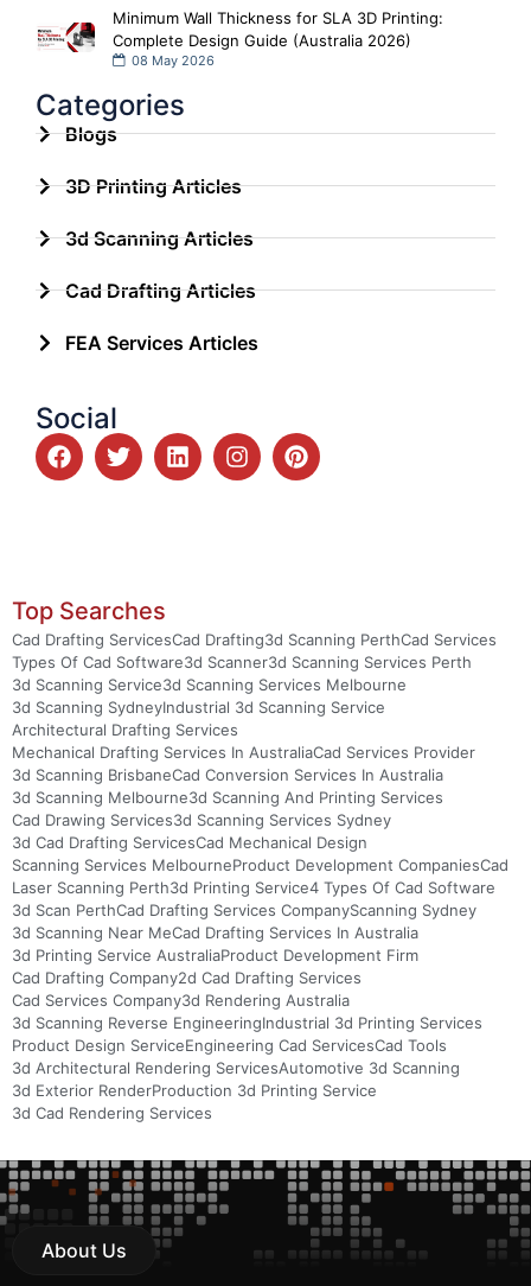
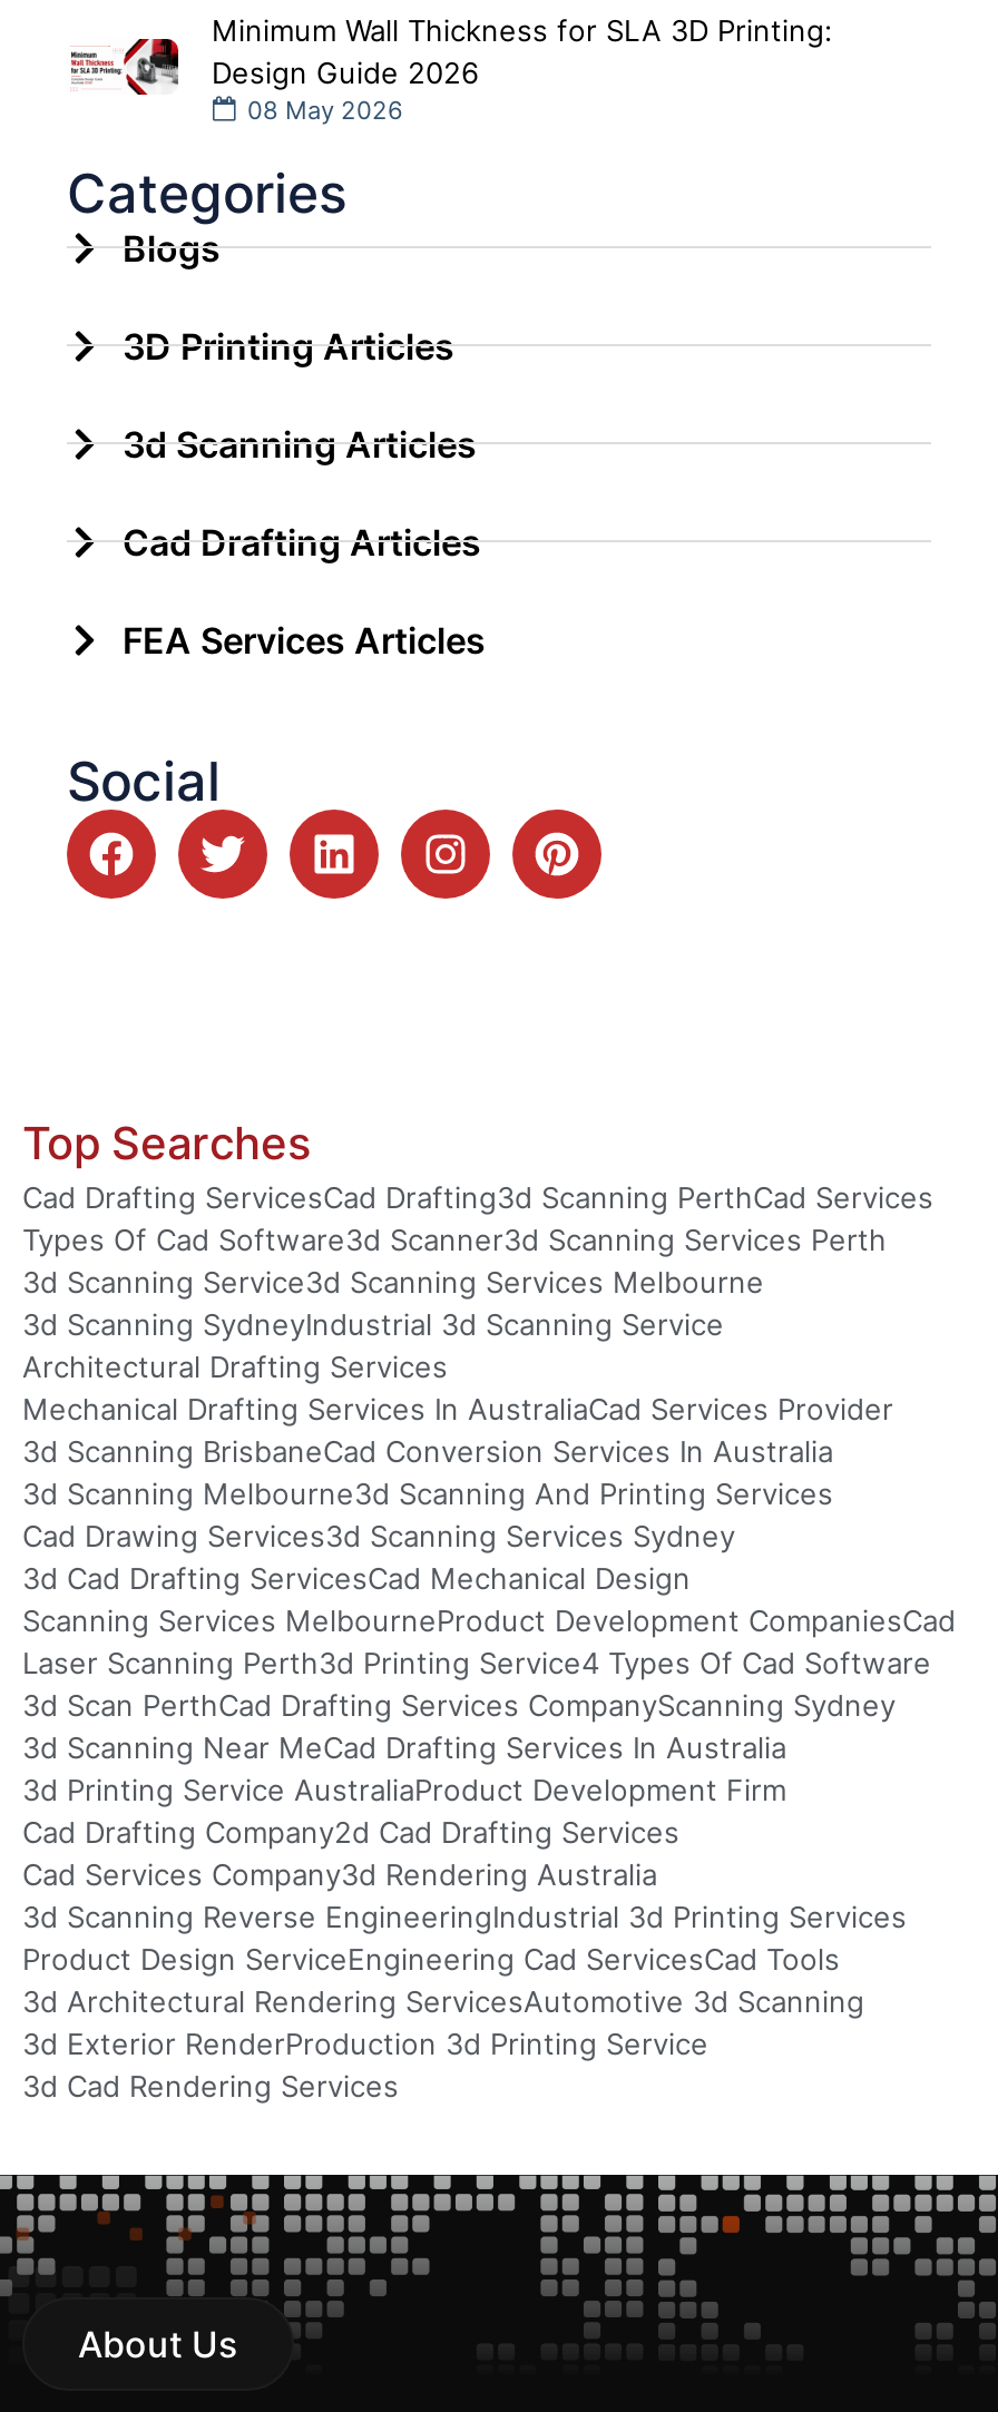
[113,30,411,49] Complete Design Guide (Australia 2026) -> [212,54,479,89] Design Guide 2026

